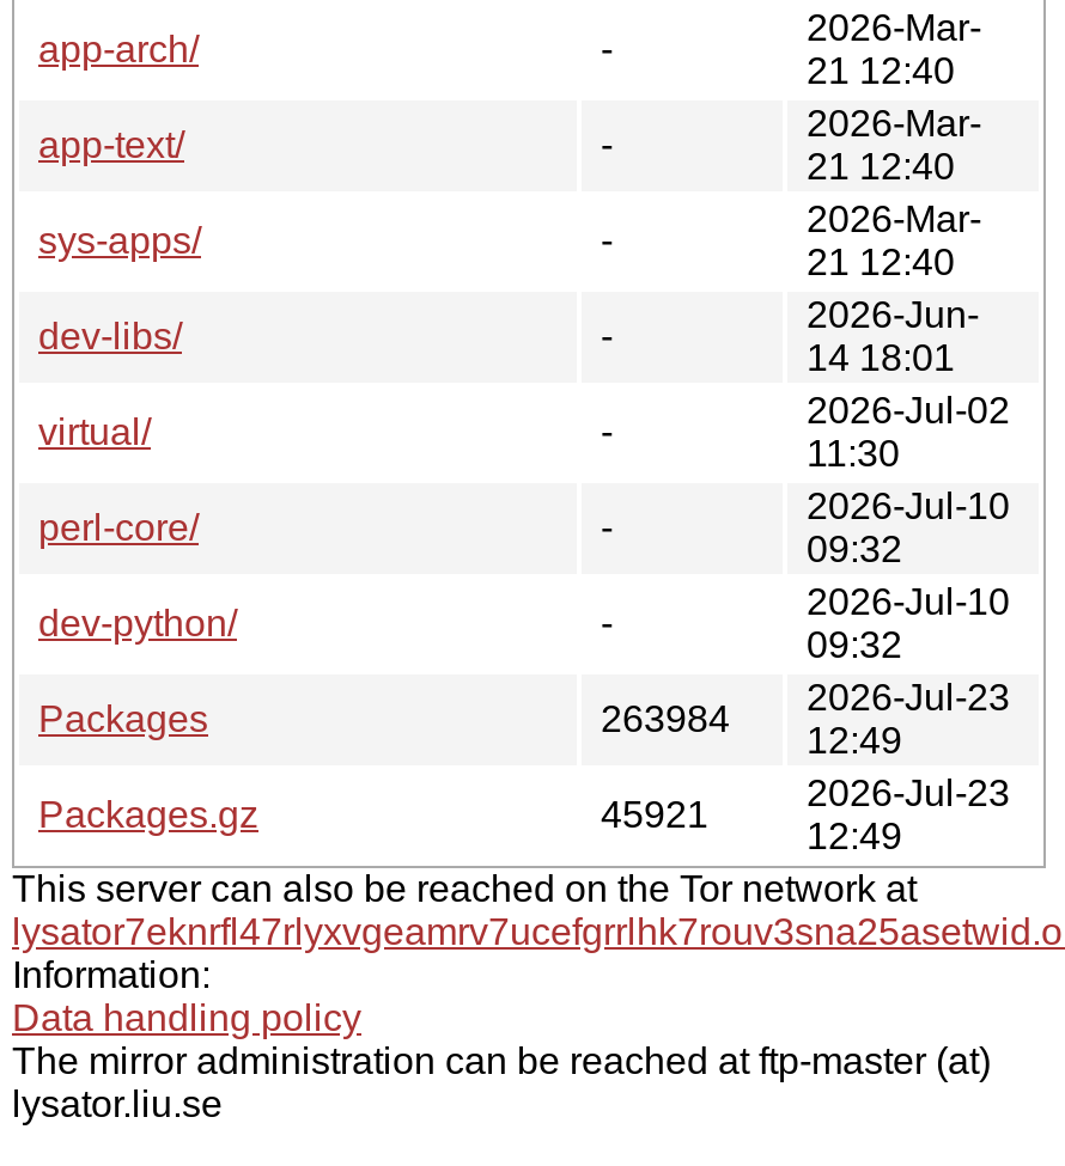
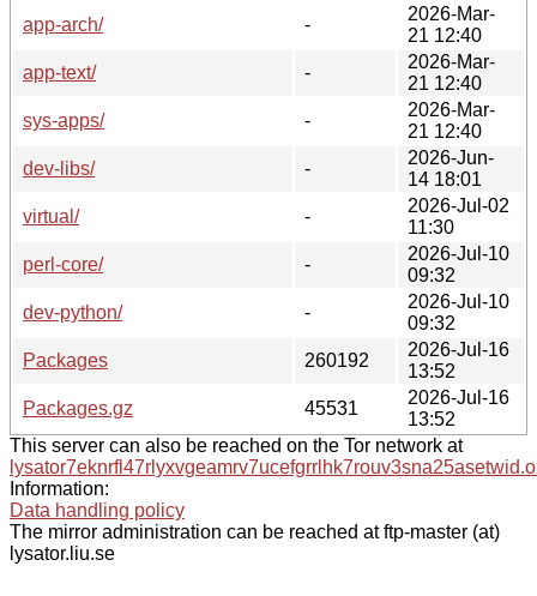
[807,677,1010,760] 2026-Jul-23 | 12:49 -> [408,339,509,381] 2026-Jul-16 | 13:52
[601,698,730,739] 263984 -> [304,350,369,370] 260192
[807,772,1010,856] 2026-Jul-23 | 12:49 -> [408,387,509,429] 2026-Jul-16 | 13:52
[601,794,708,834] 45921 -> [304,398,358,418] 45531

